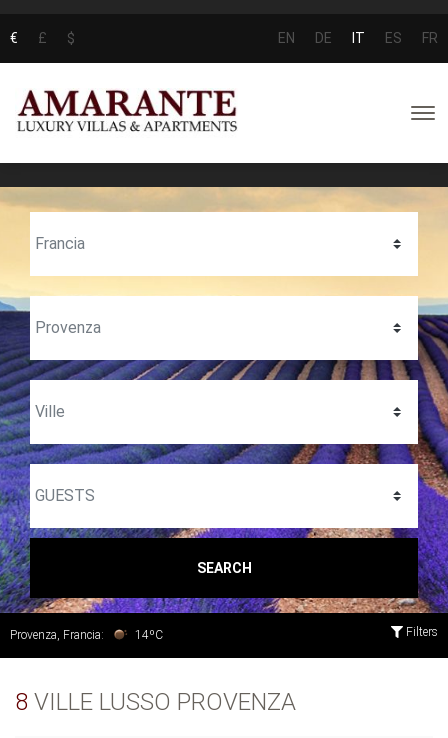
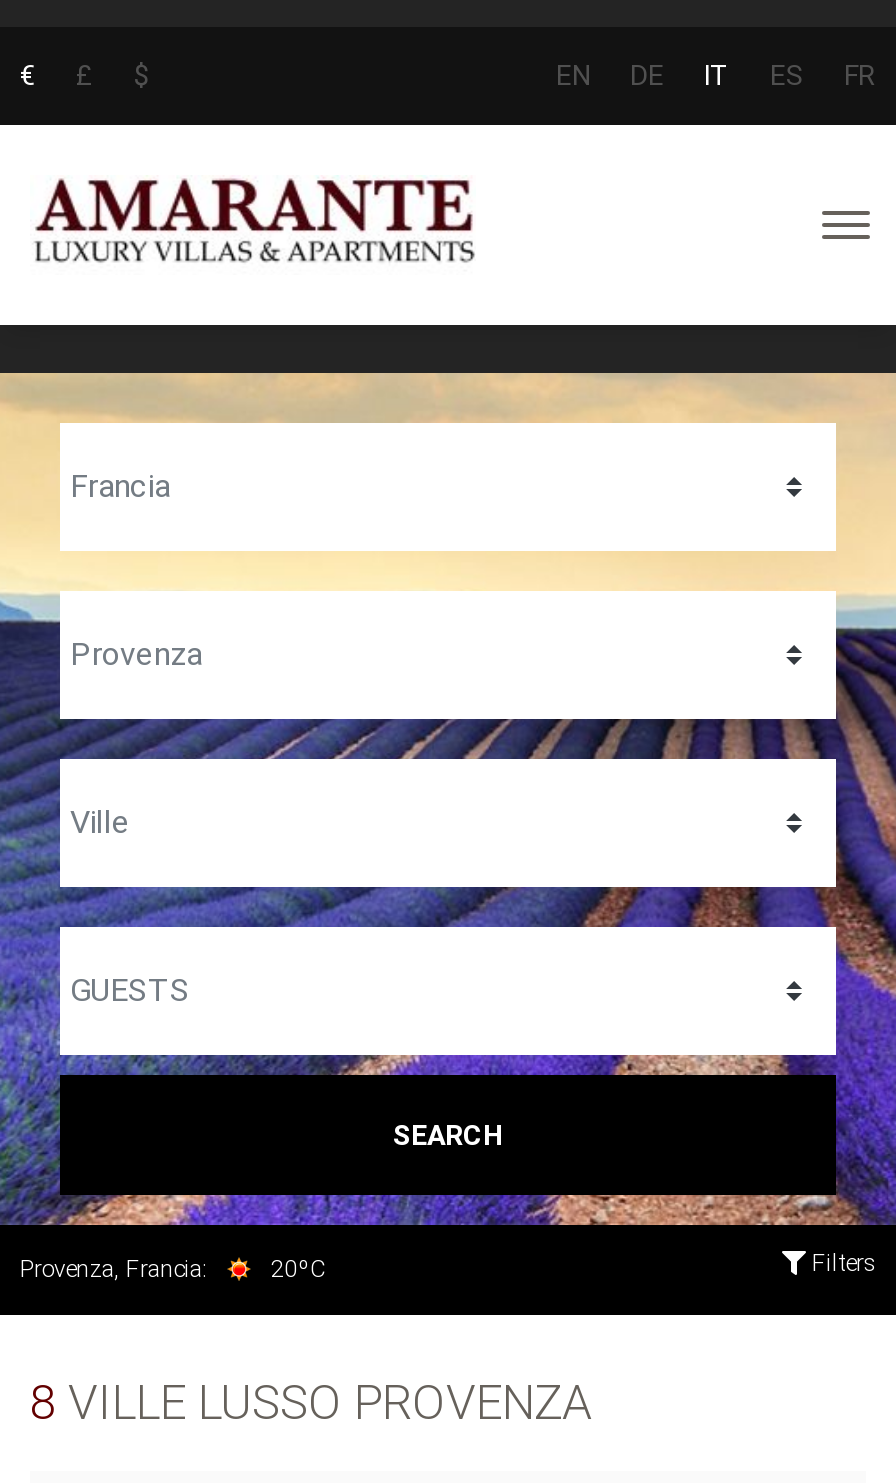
[10,628,163,642] Provenza, Francia: 14ºC -> [20,1254,326,1282] Provenza, Francia: 20ºC

